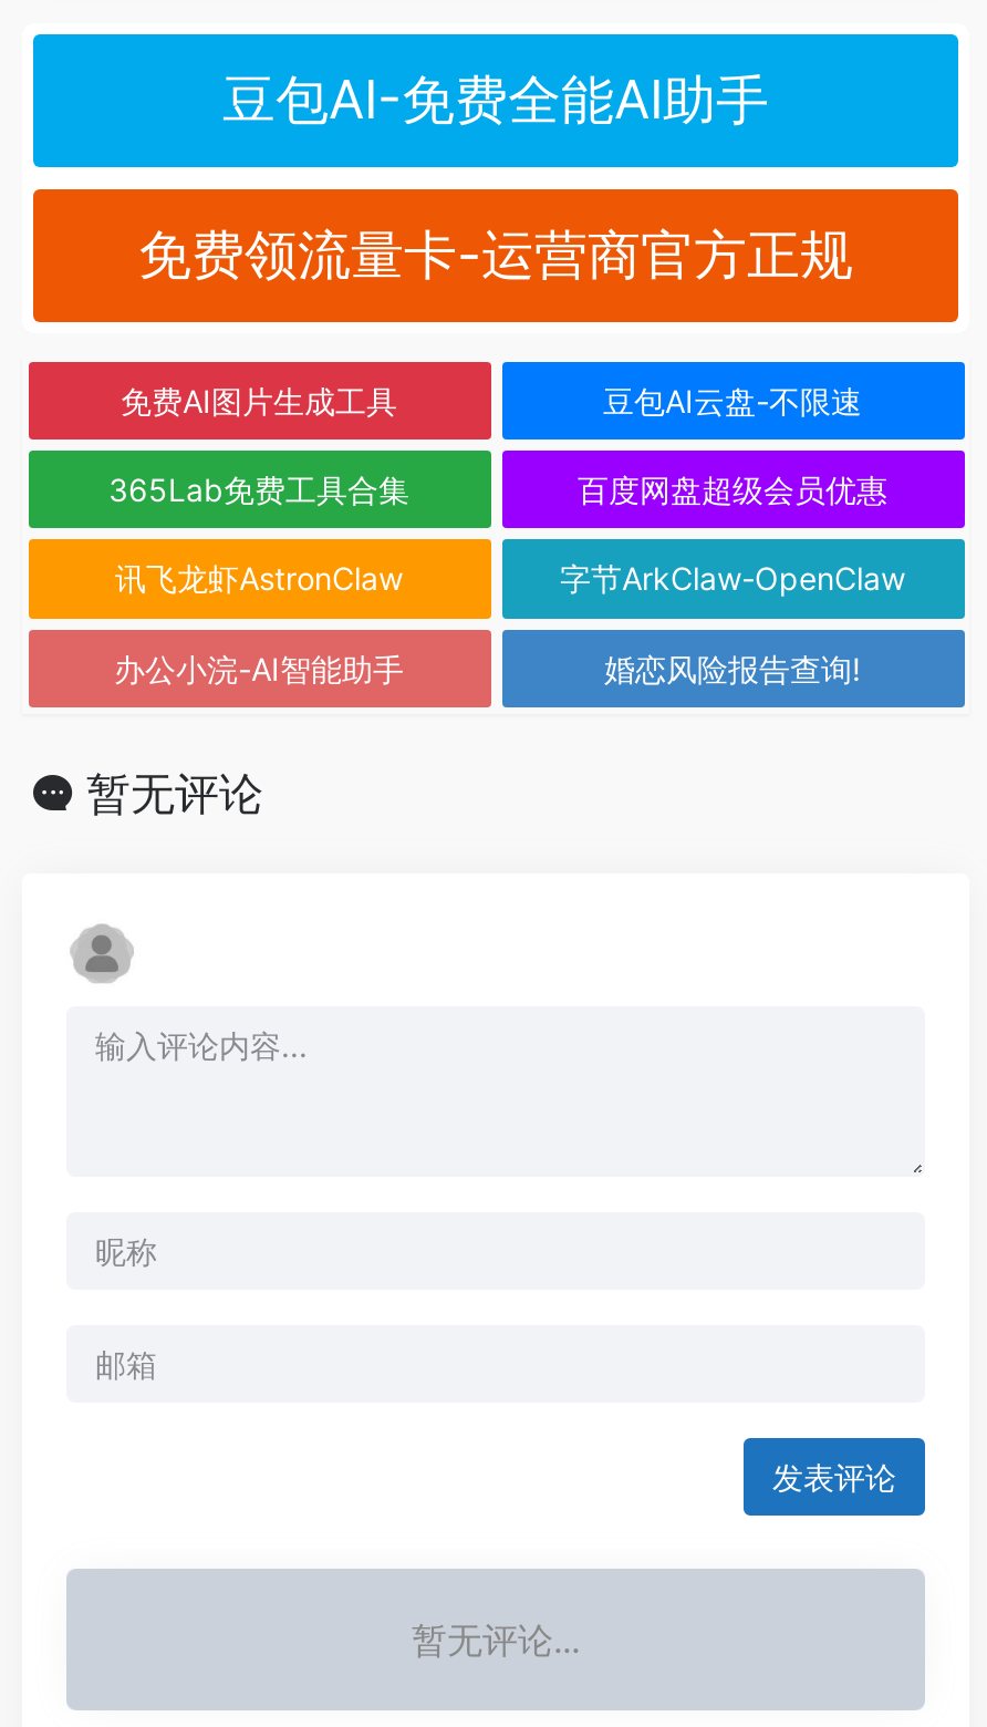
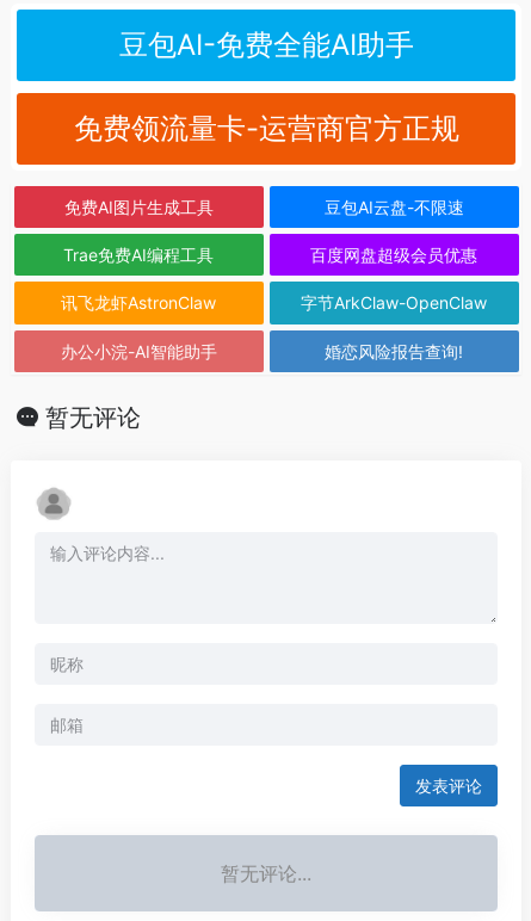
[108,470,409,508] 365Lab免费工具合集 -> [63,244,214,265] Trae免费AI编程工具

